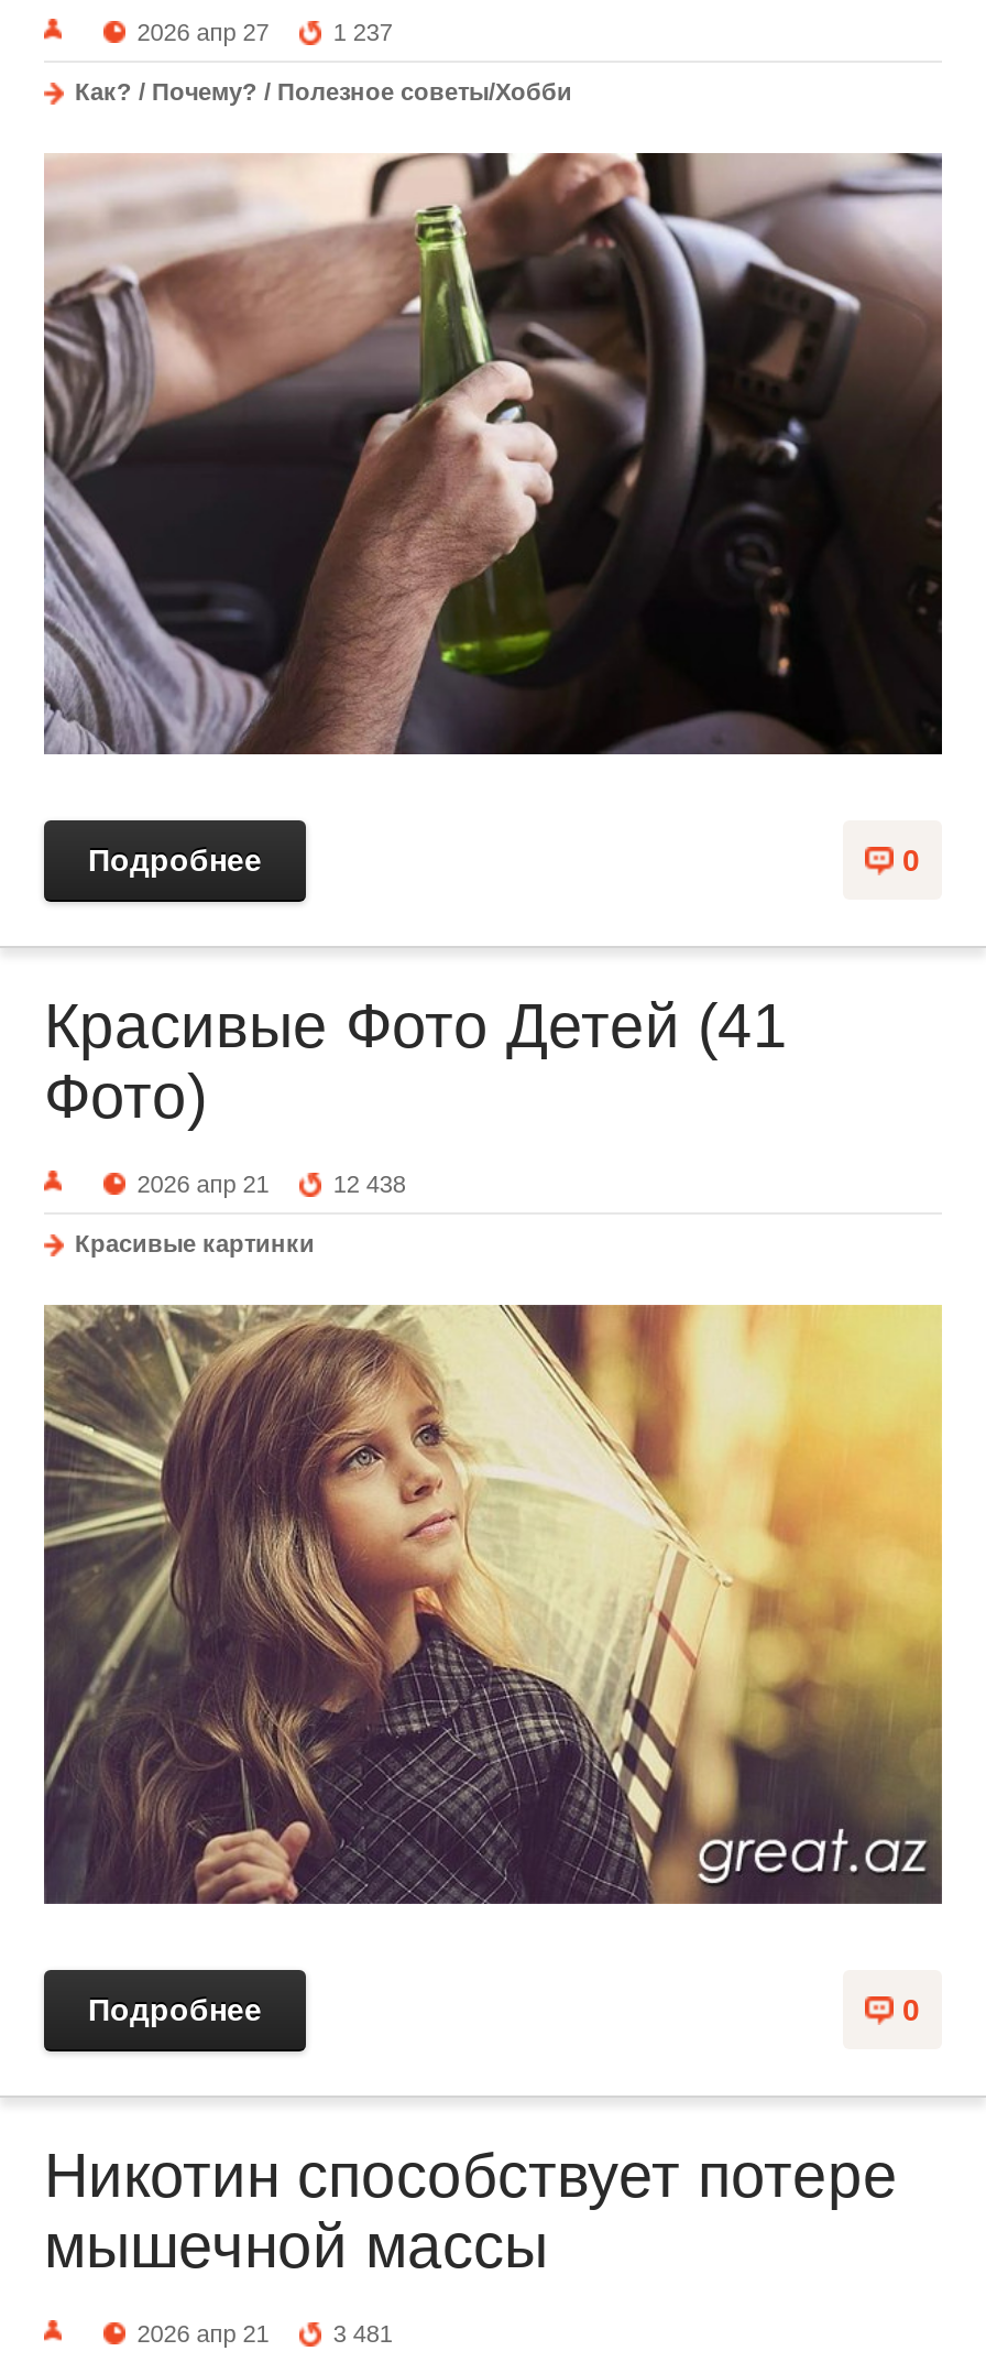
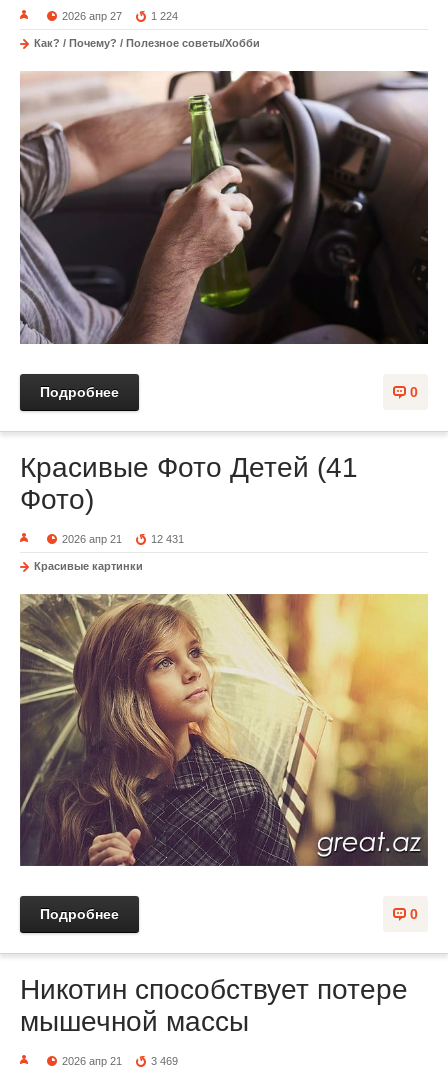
[333,19,393,46] 1 237 -> [151,10,178,22] 1 224
[333,1169,406,1196] 12 438 -> [151,532,184,544] 12 431
[333,2319,393,2345] 3 481 -> [151,1054,178,1066] 3 469

